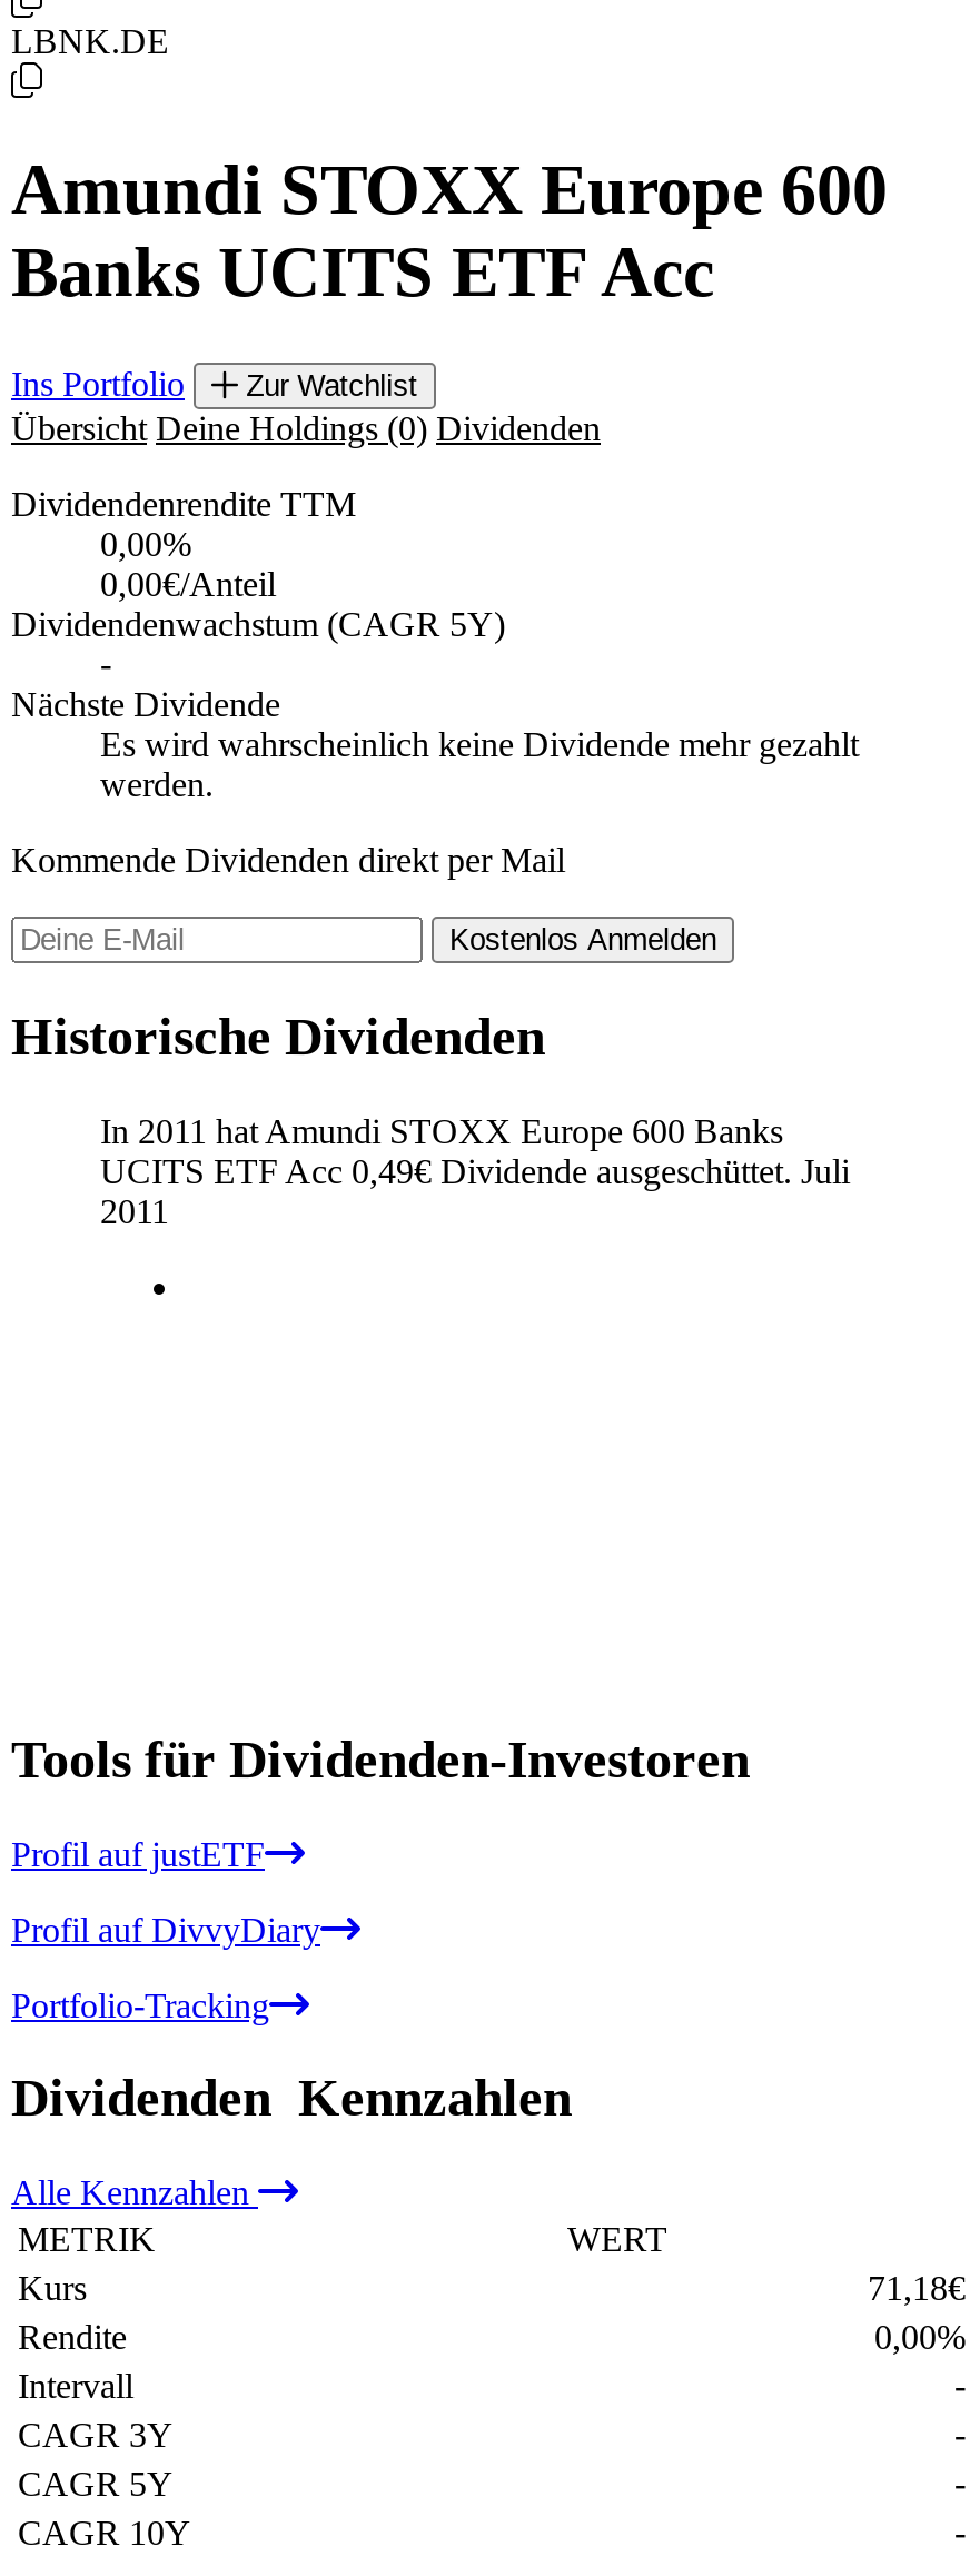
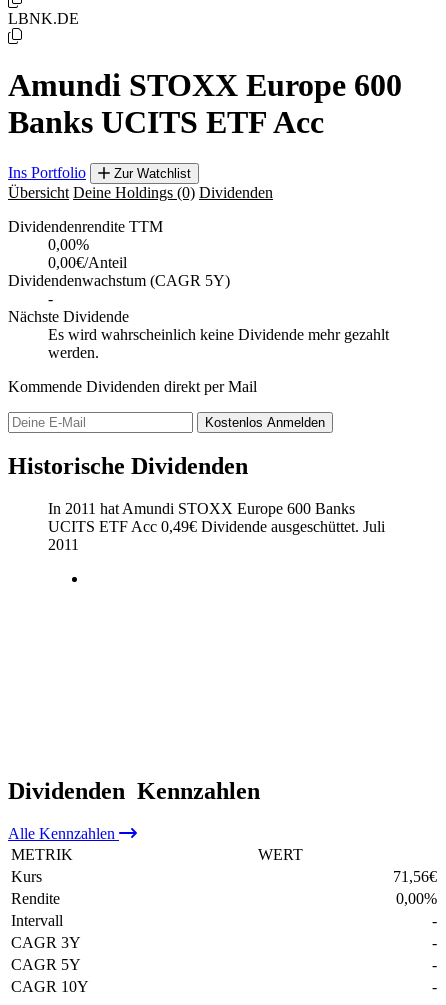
[11,1730,750,2023] Tools für Dividenden-Investoren | Profil auf justETF | Profil auf DivvyDiary | Portfolio-Tracking -> none
[868,2270,966,2307] 71,18€ -> [393,867,437,884] 71,56€

